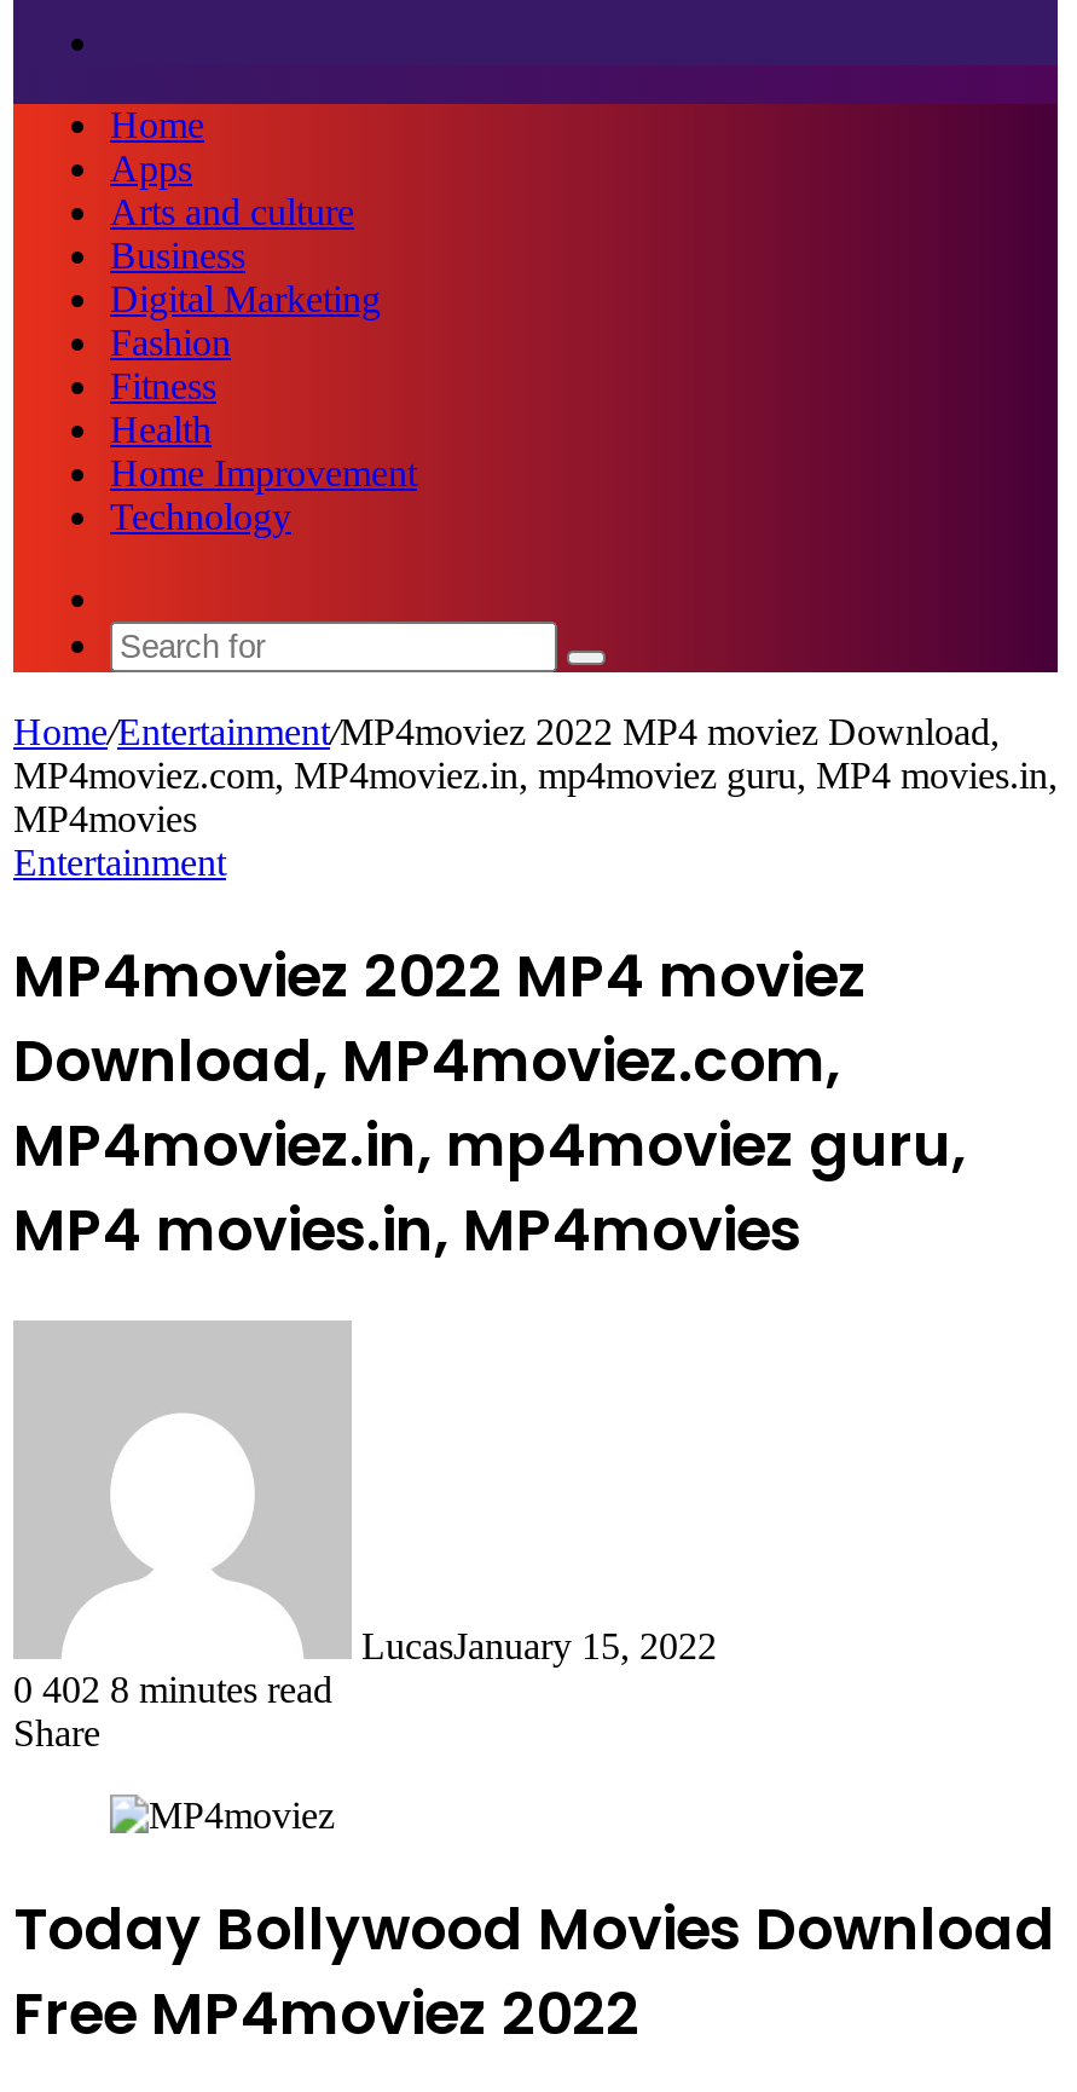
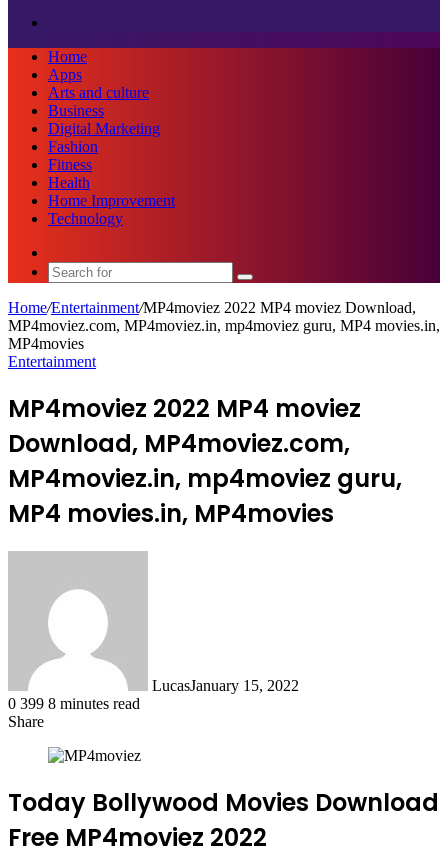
[13,1668,332,1709] 0 402 8 minutes read -> [8,695,140,712] 0 399 8 minutes read

